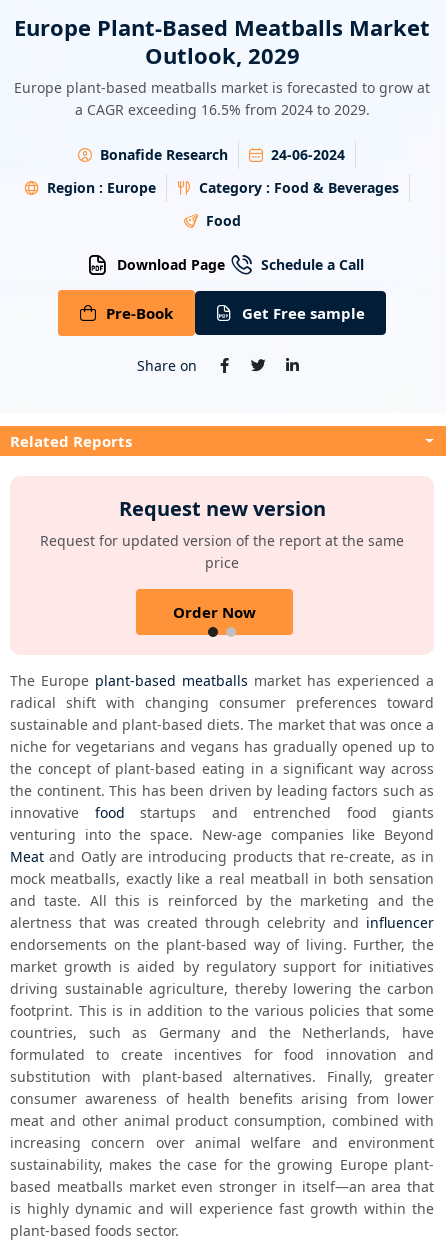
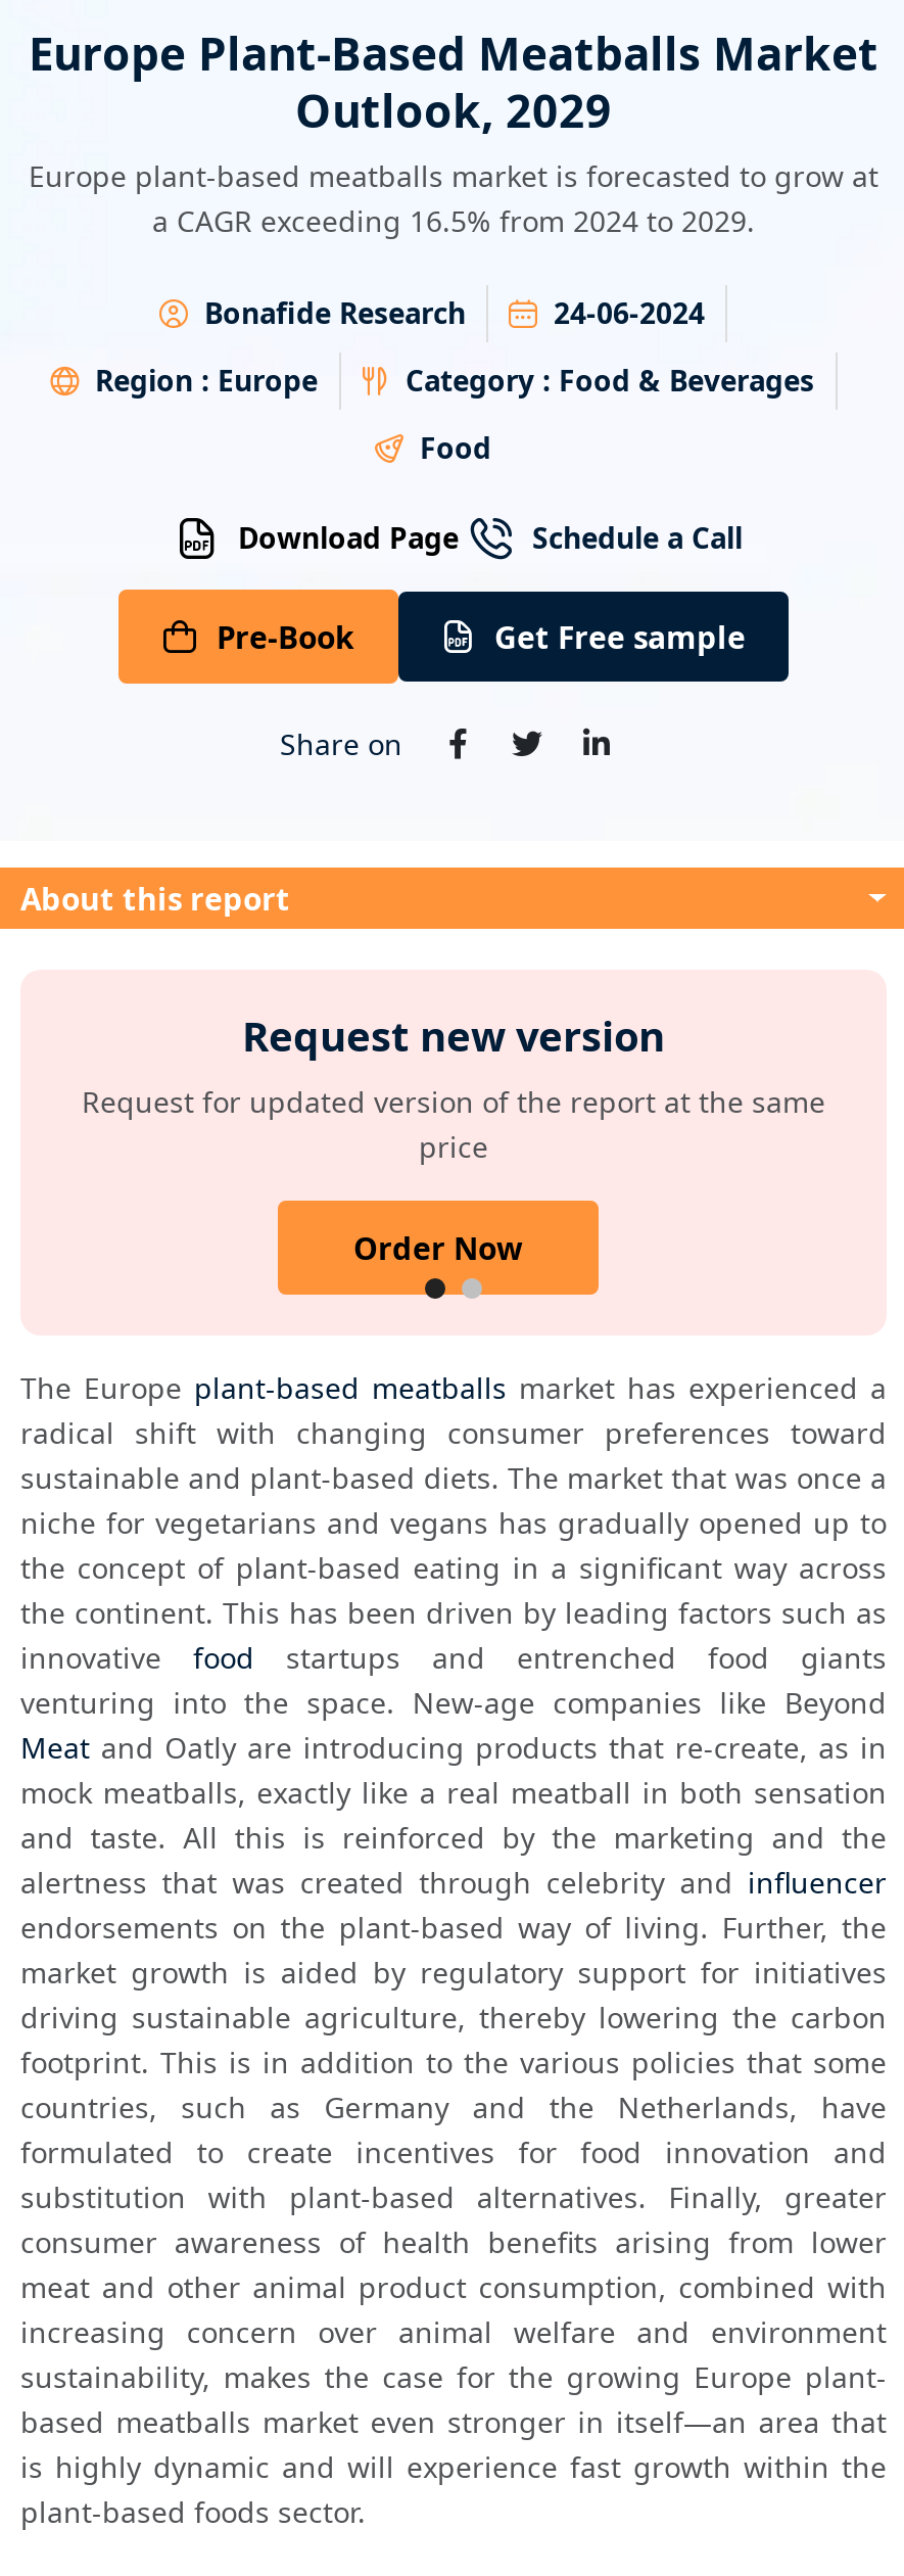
[10,431,132,451] Related Reports -> [20,878,290,919] About this report

